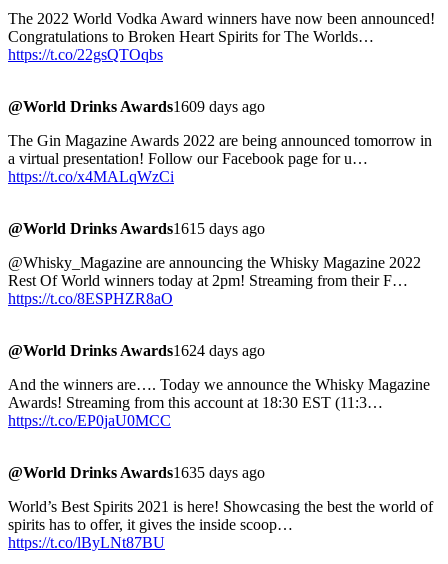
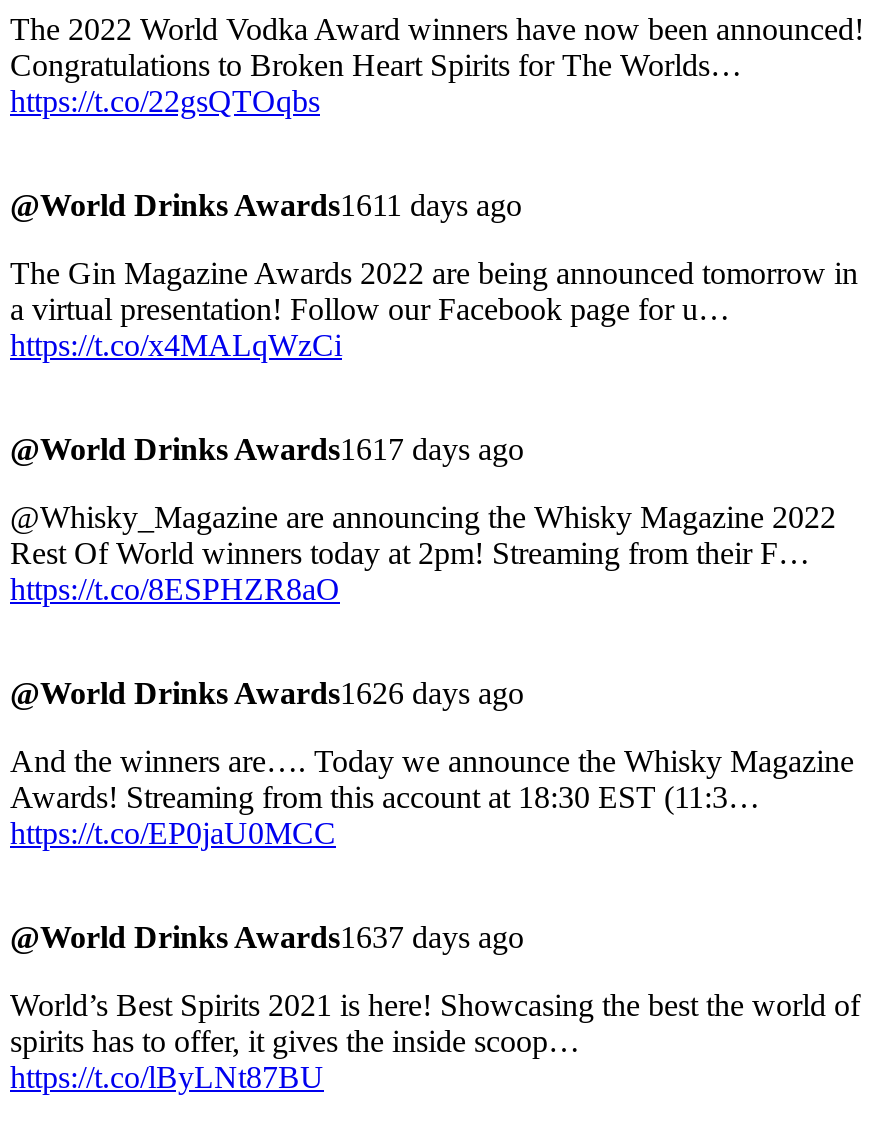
[8,97,265,114] @World Drinks Awards1609 days ago -> [10,187,522,221] @World Drinks Awards1611 days ago
[8,219,265,236] @World Drinks Awards1615 days ago -> [10,431,524,465] @World Drinks Awards1617 days ago
[8,341,265,358] @World Drinks Awards1624 days ago -> [10,675,524,709] @World Drinks Awards1626 days ago
[8,463,265,480] @World Drinks Awards1635 days ago -> [10,919,524,953] @World Drinks Awards1637 days ago

